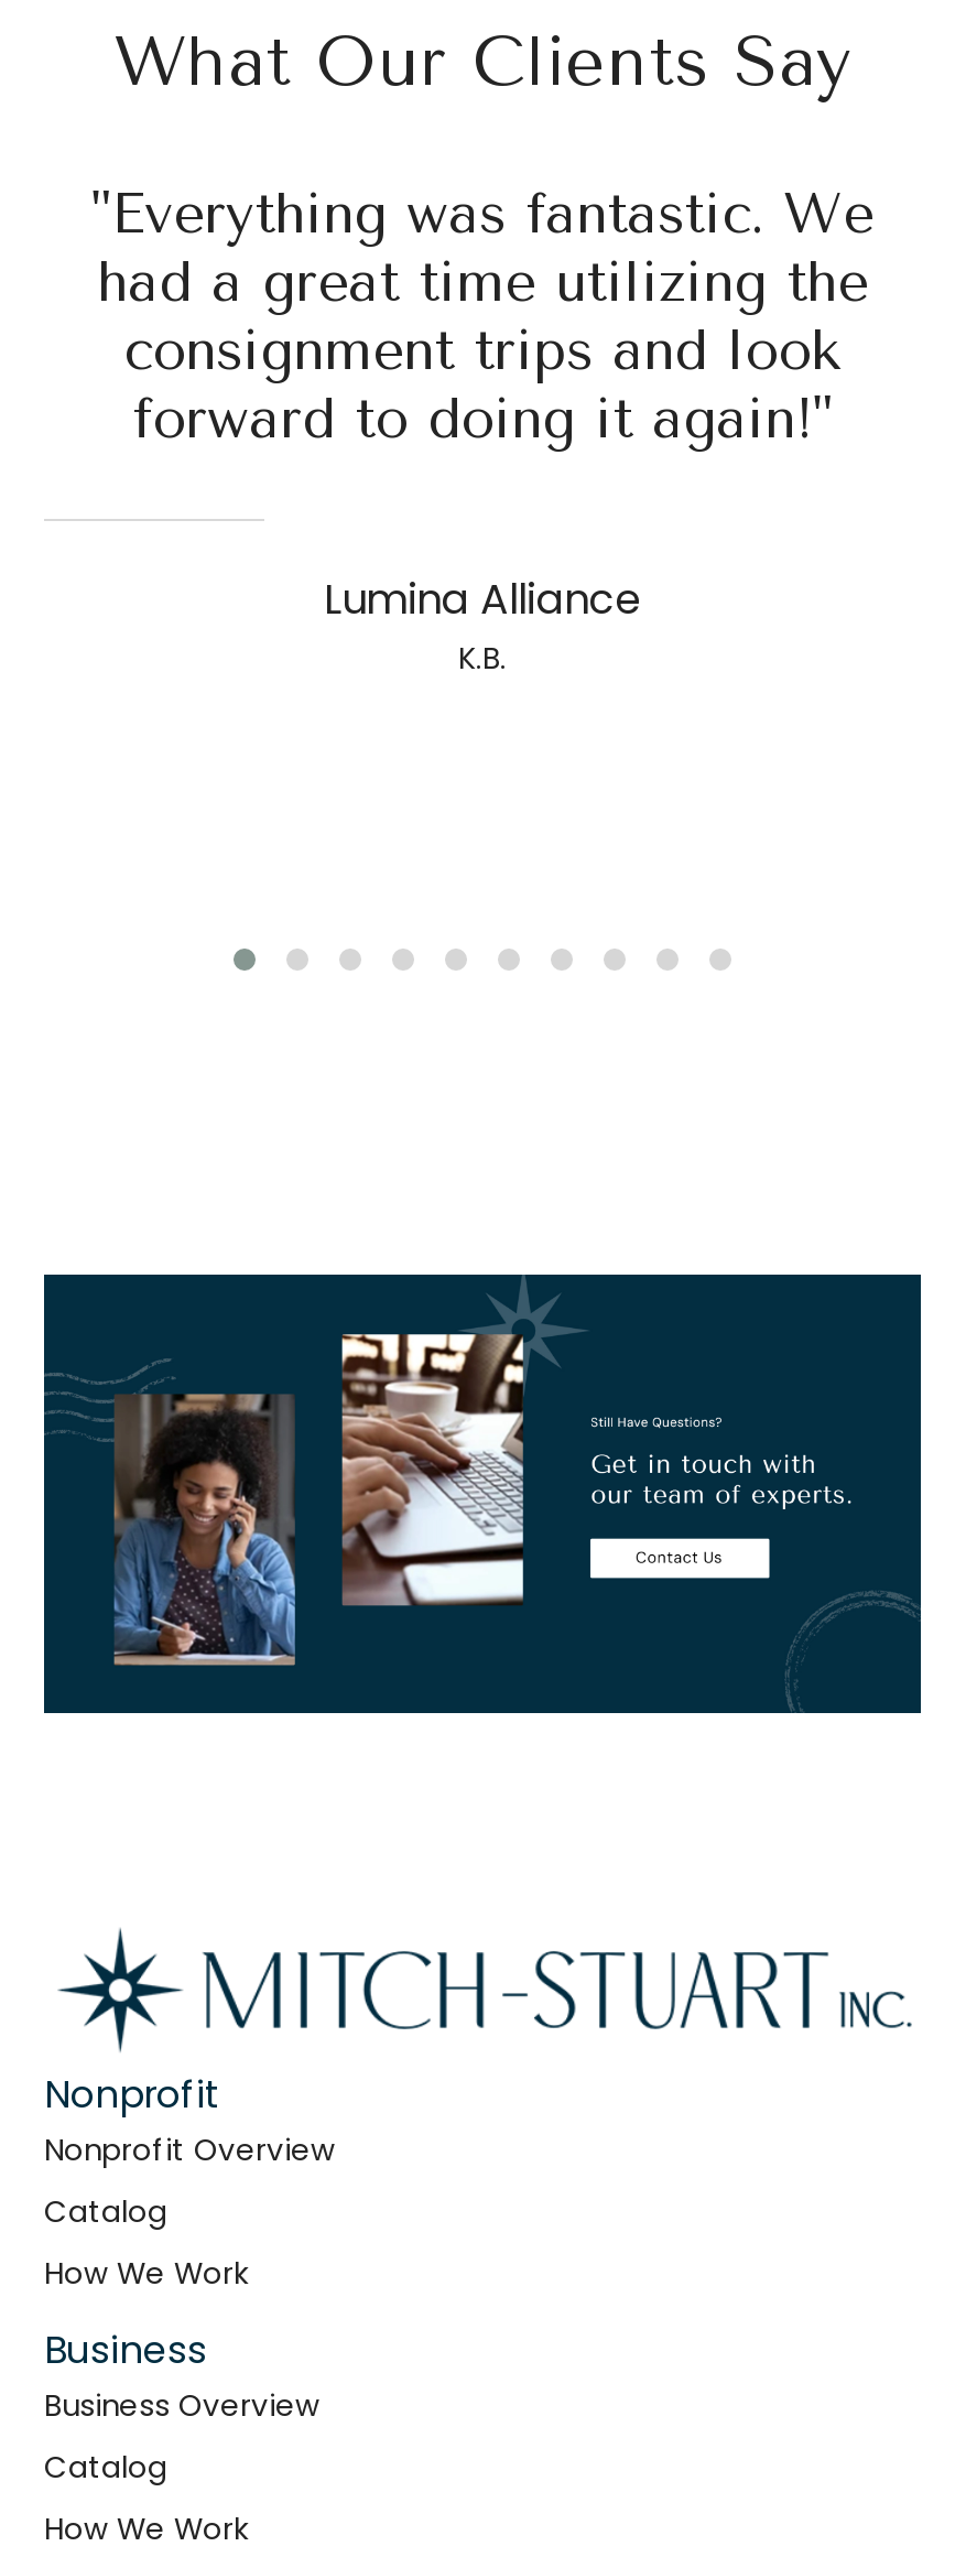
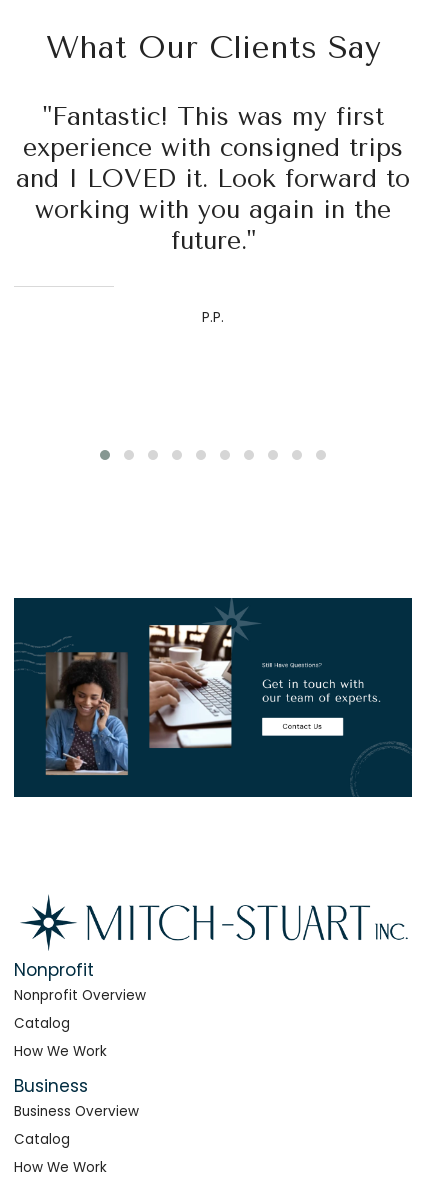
[91,182,873,451] "Everything was fantastic. We | had a great time utilizing the | consignment trips and look | forward to doing it again!" -> [16,102,410,255] "Fantastic! This was my first | experience with consigned trips | and I LOVED it. Look forward to | working with you again in the | future."
[324,570,641,680] Lumina Alliance | K.B. -> [202,308,224,327] P.P.

